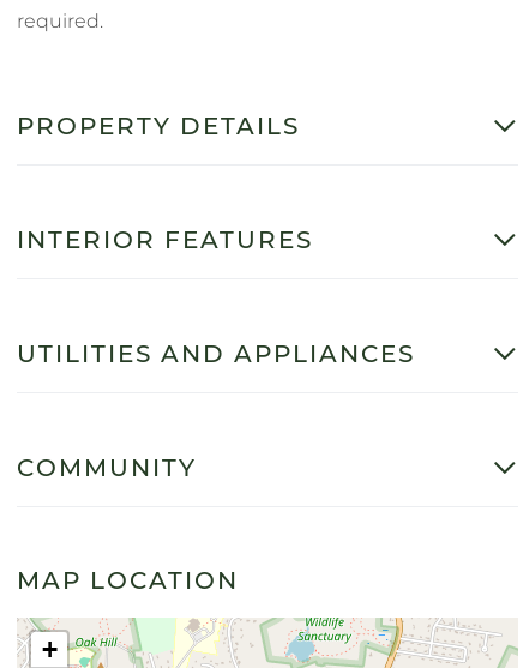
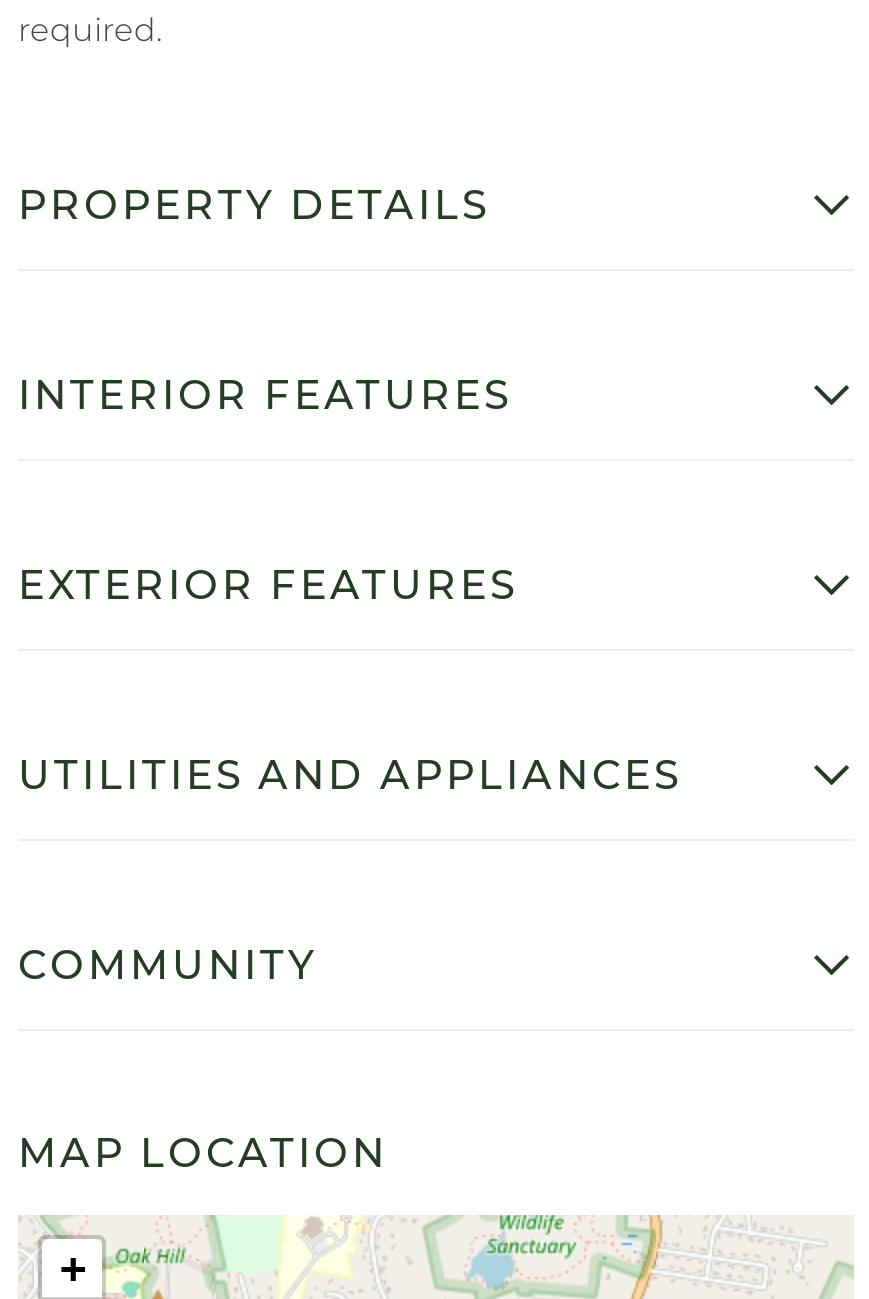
none -> [18,560,518,608] EXTERIOR FEATURES

